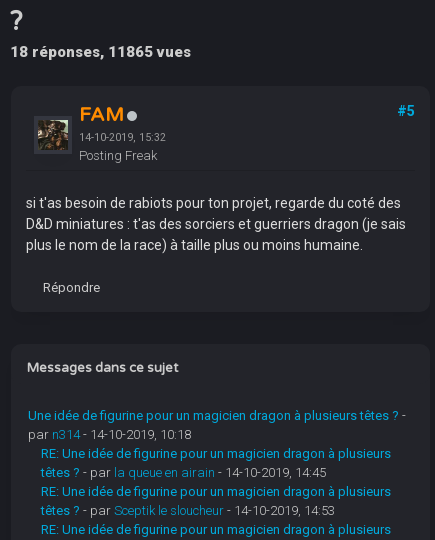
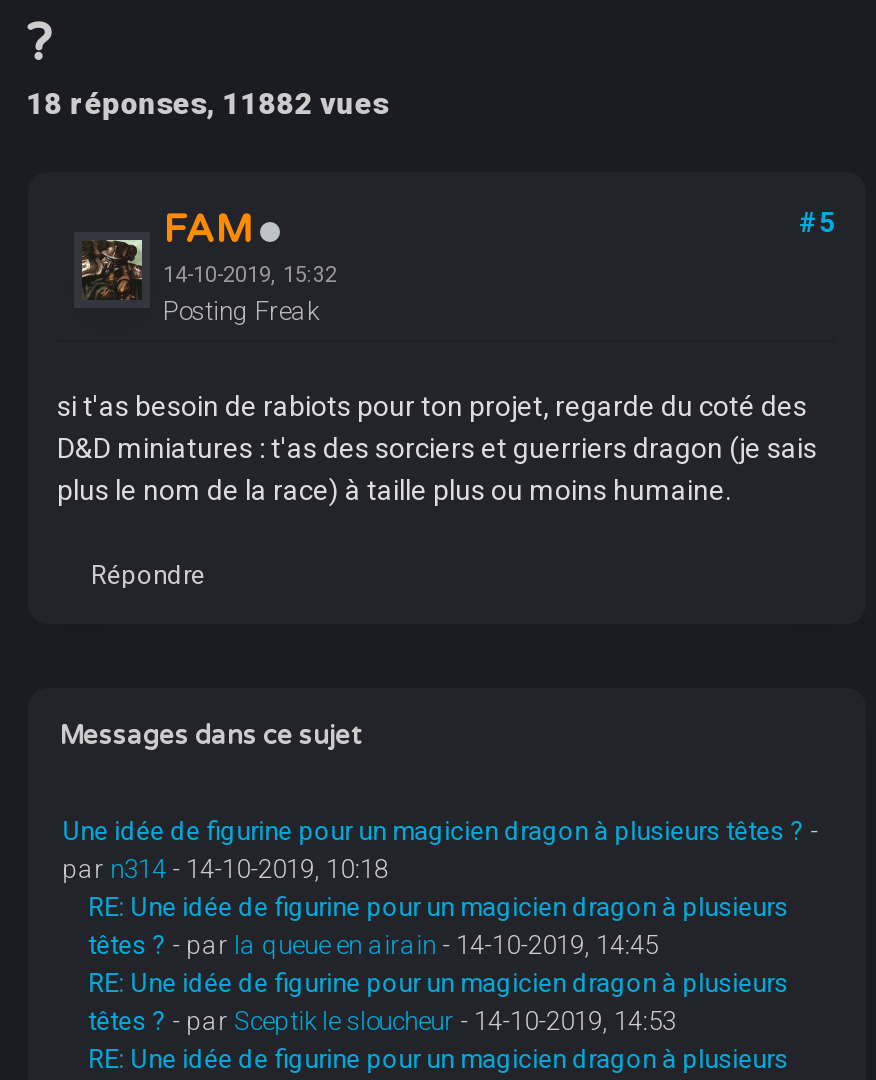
[10,43,191,61] 18 réponses, 11865 vues -> [27,86,389,122] 18 réponses, 11882 vues

